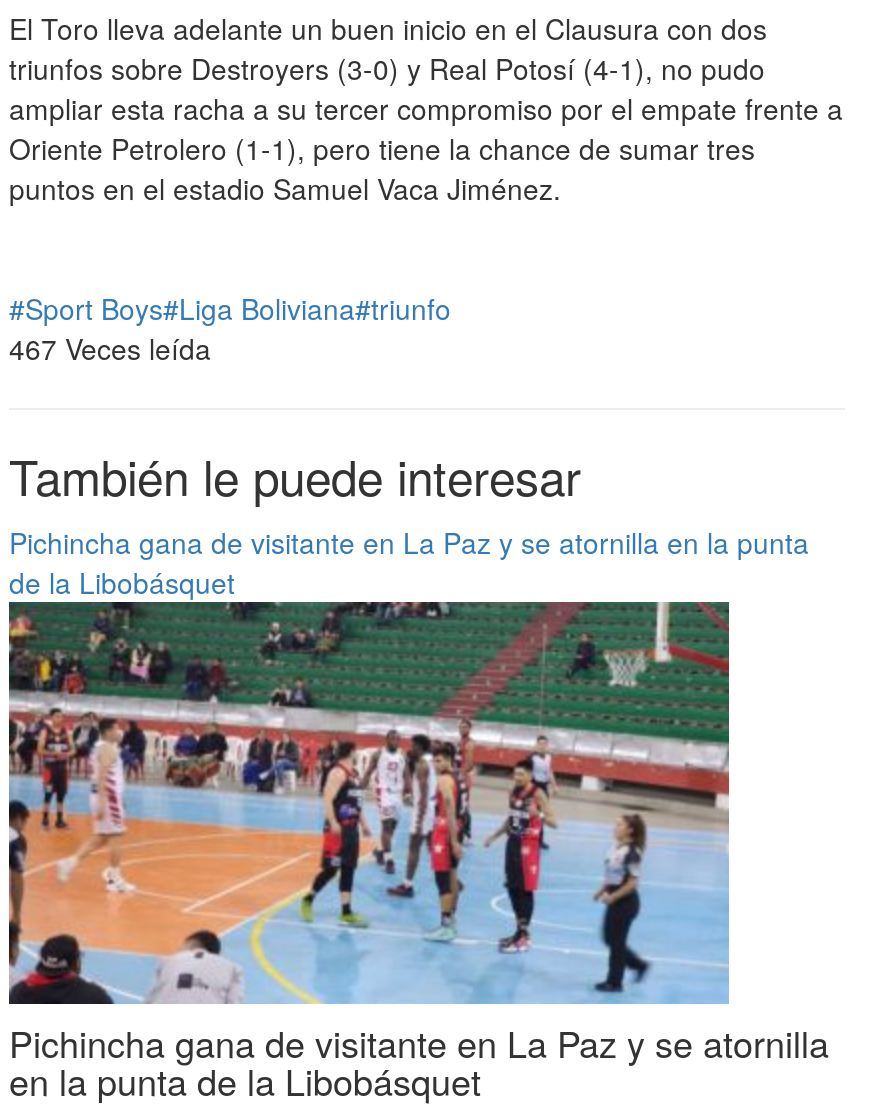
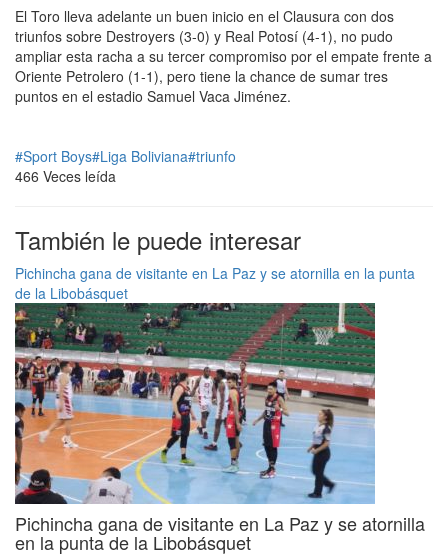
[9,329,211,369] 467 Veces leída -> [15,166,116,186] 466 Veces leída

